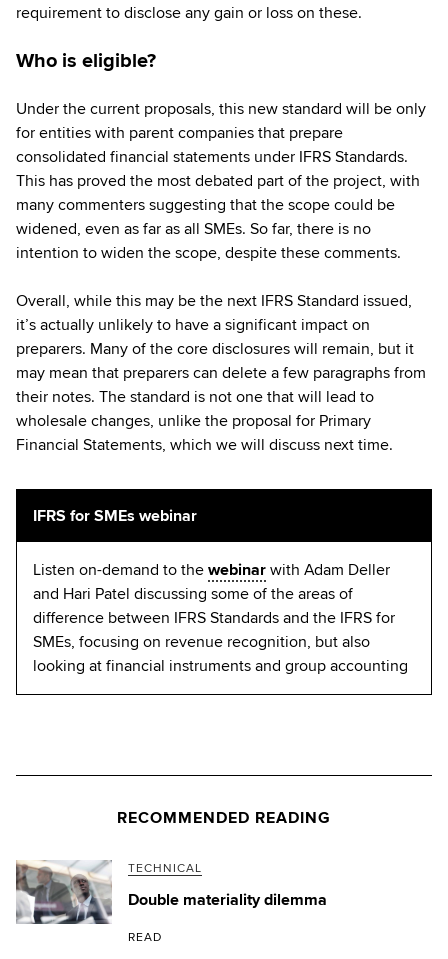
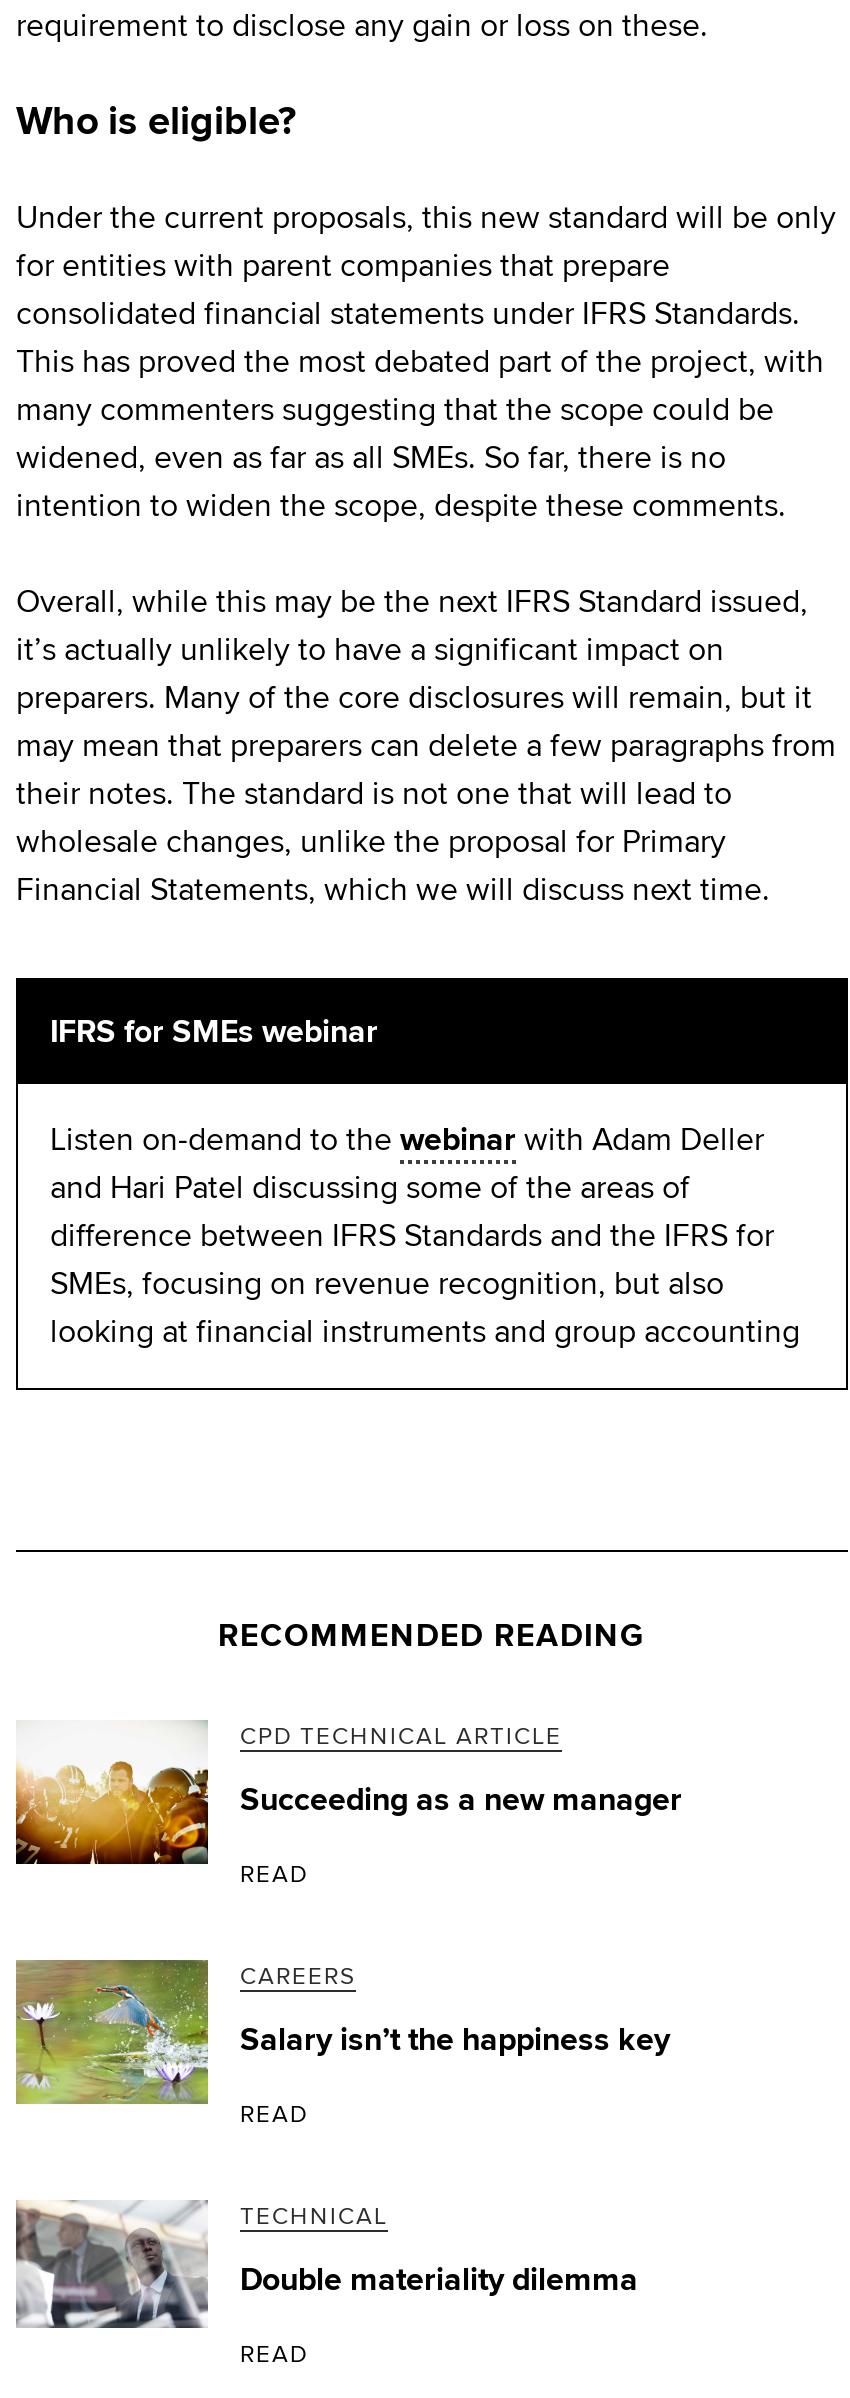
none -> [14,1721,682,2129] [image] | CPD TECHNICAL ARTICLE | Succeeding as a new manager | READ | CAREERS | Salary isn’t the happiness key | READ
none -> [14,1958,210,2106] [image]

